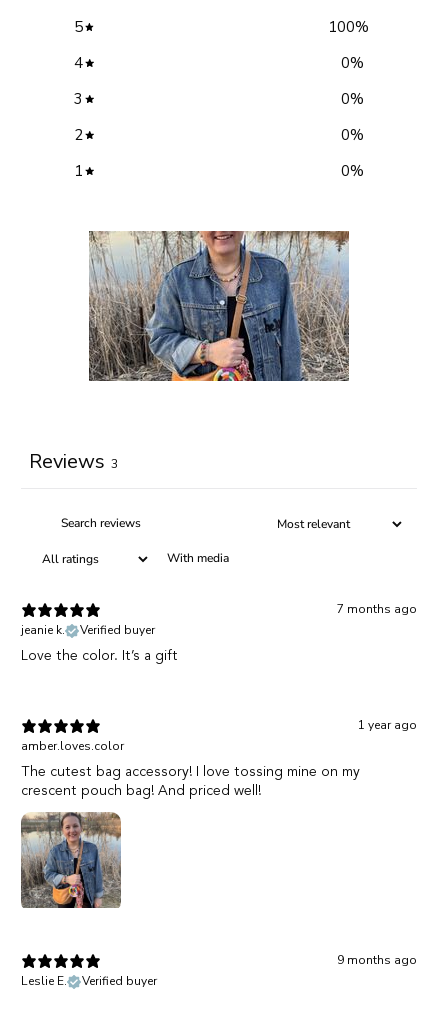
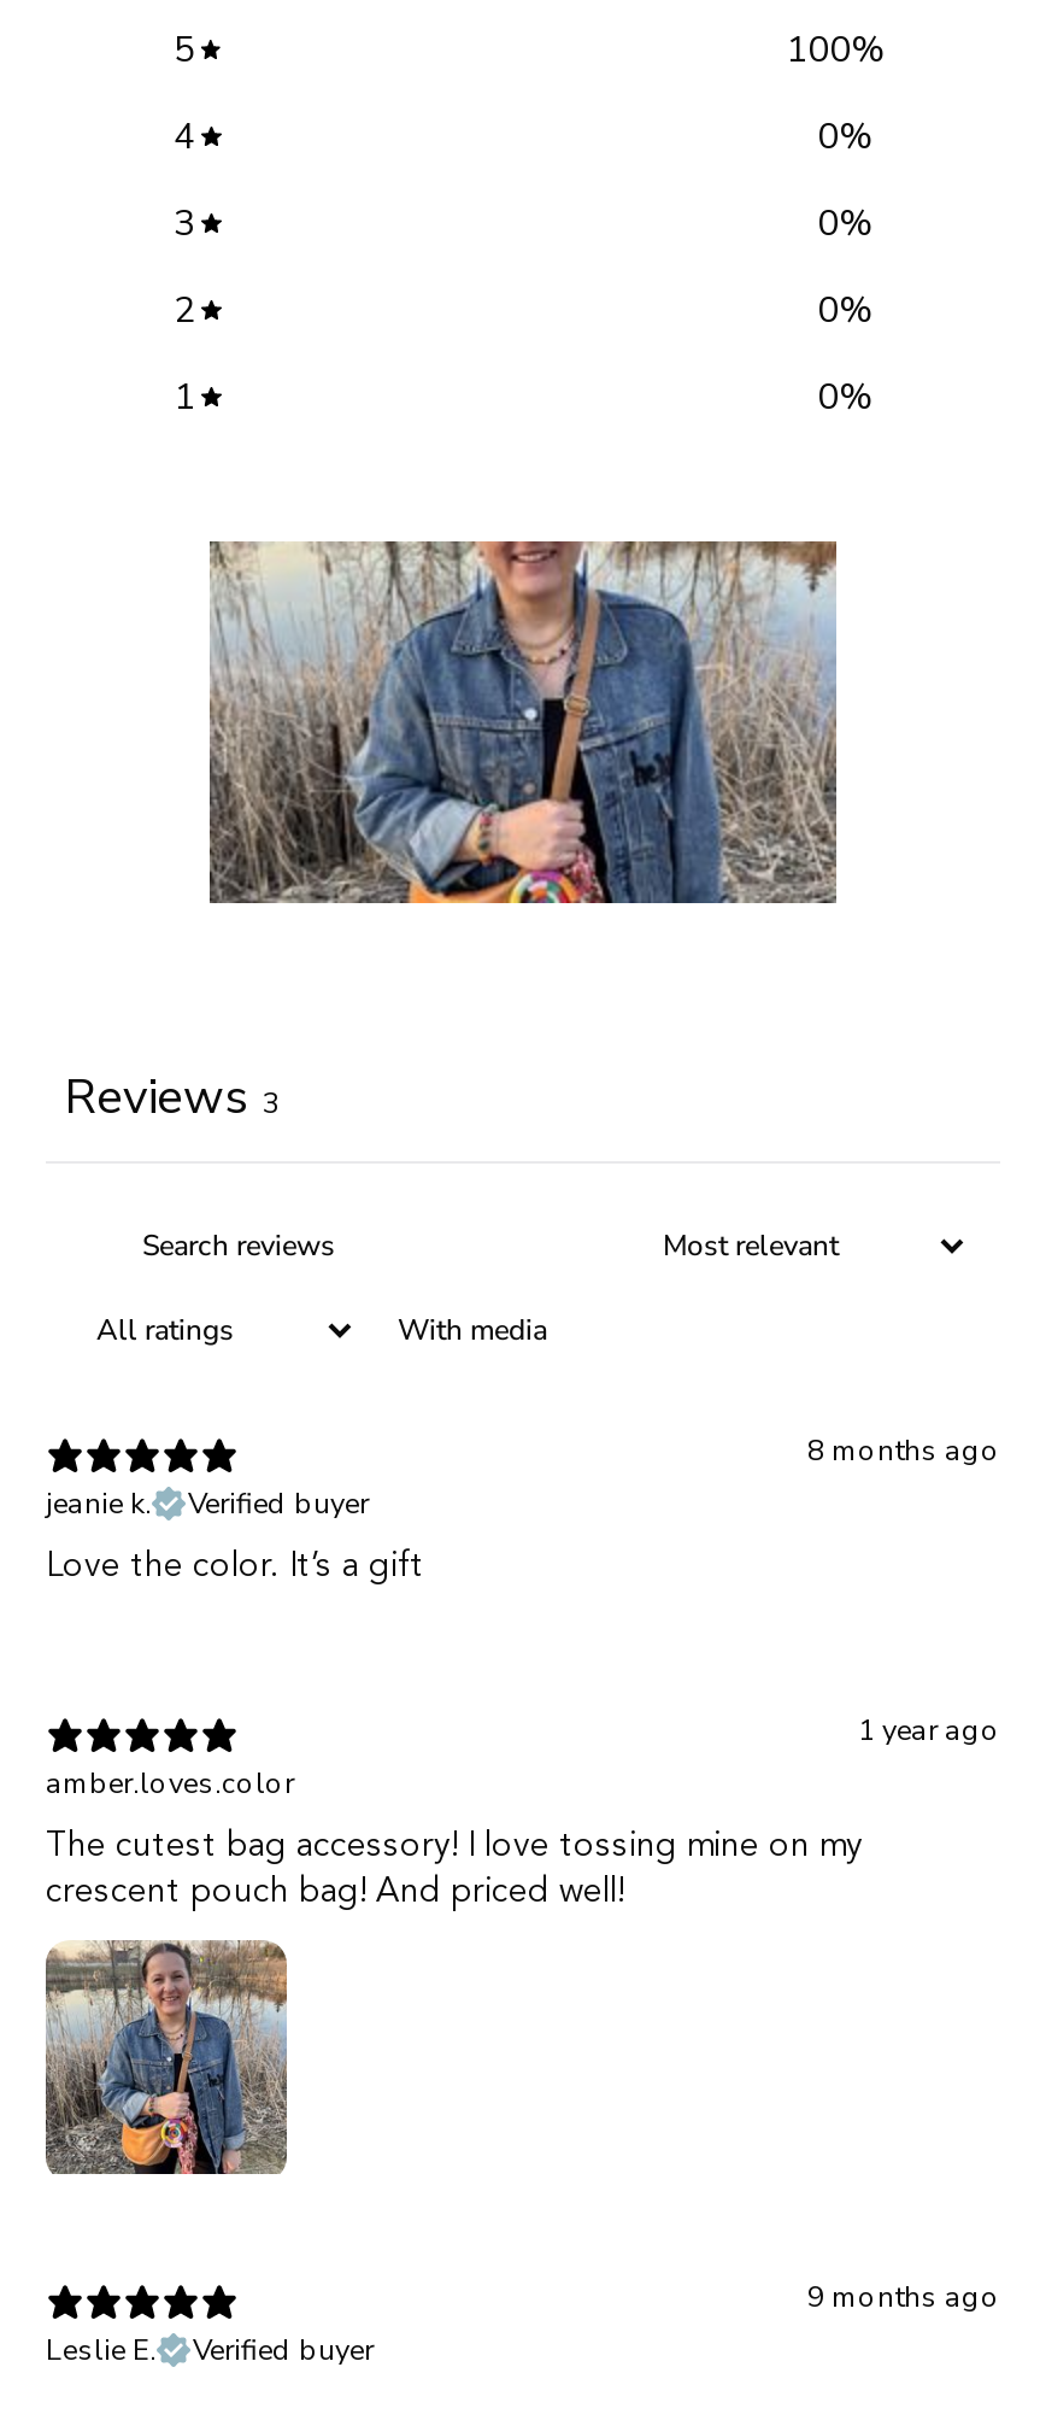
[337,600,417,616] 7 months ago -> [807,1431,1000,1470] 8 months ago

